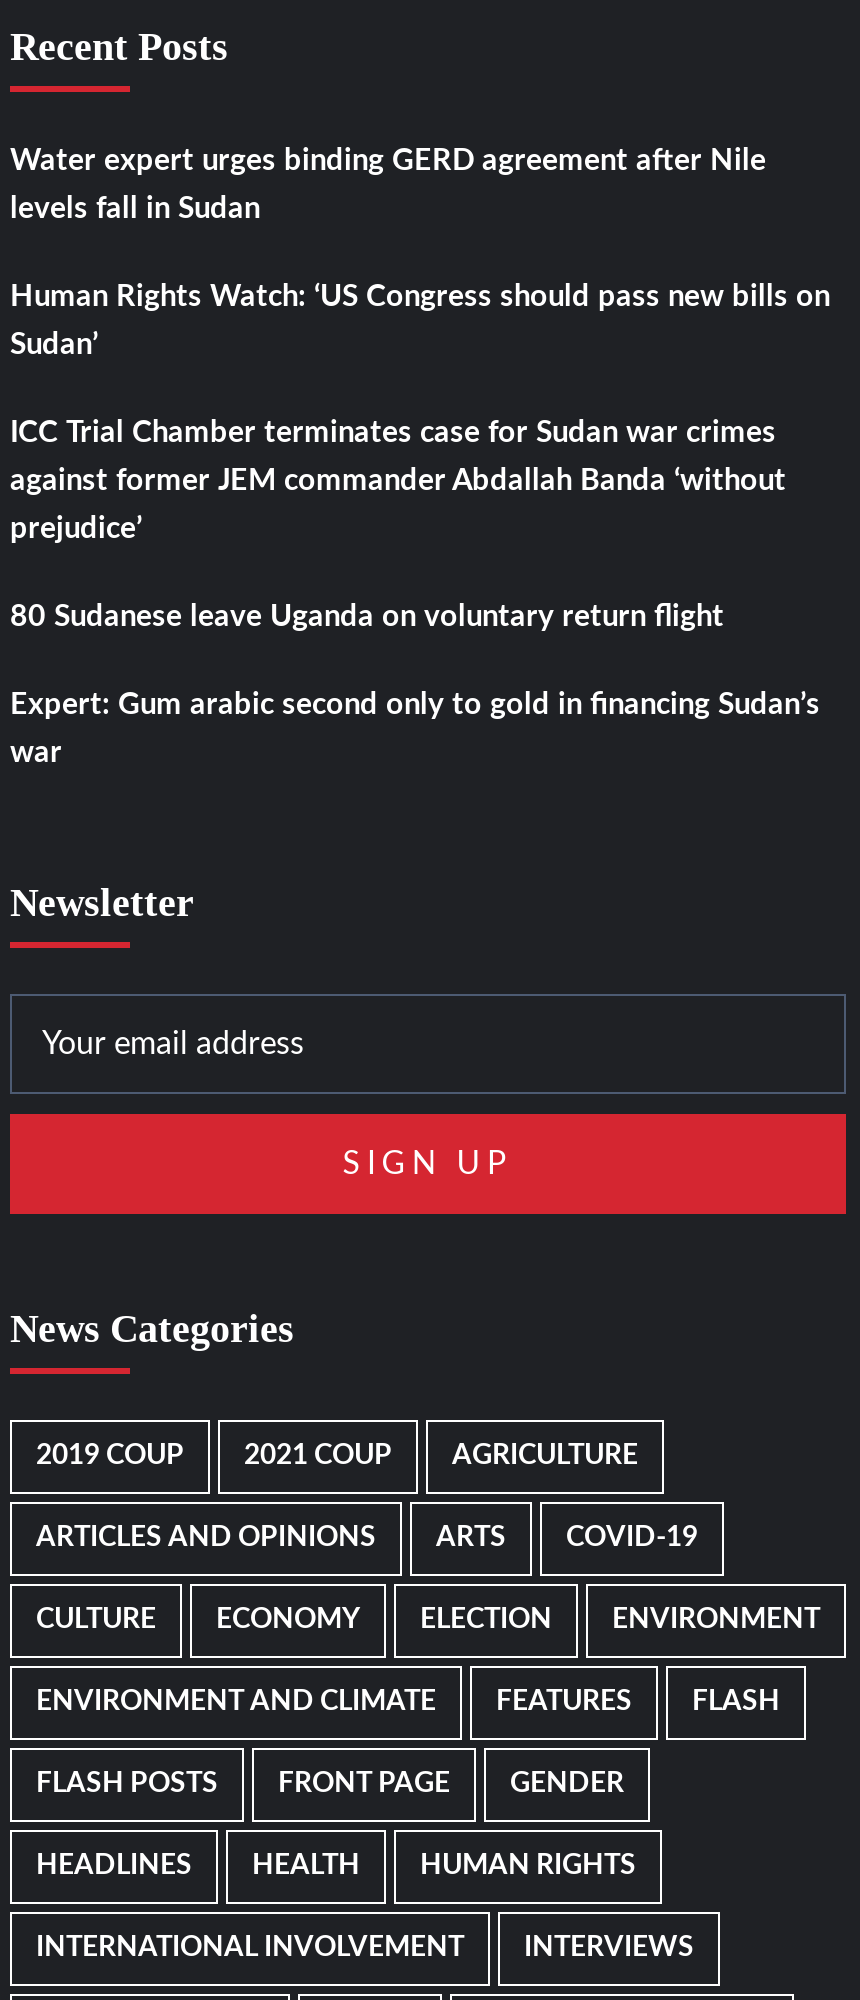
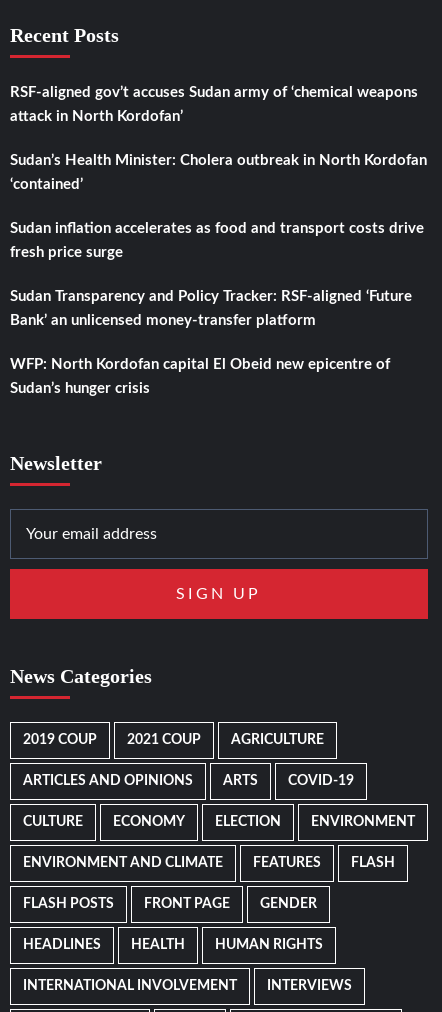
[10,146,766,176] Water expert urges binding GERD agreement after Nile -> [10,85,418,100] RSF-aligned gov’t accuses Sudan army of ‘chemical weapons
[10,194,260,224] levels fall in Sudan -> [10,109,183,124] attack in North Kordofan’
[10,282,830,312] Human Rights Watch: ‘US Congress should pass new bills on -> [10,153,427,168] Sudan’s Health Minister: Cholera outbreak in North Kordofan
[10,330,98,360] Sudan’ -> [10,177,83,192] ‘contained’
[10,418,776,448] ICC Trial Chamber terminates case for Sudan war crimes -> [10,221,424,236] Sudan inflation accelerates as food and transport costs drive
[10,466,786,496] against former JEM commander Abdallah Banda ‘without -> [10,245,123,260] fresh price surge
[10,514,142,544] prejudice’ -> [10,289,412,304] Sudan Transparency and Policy Tracker: RSF-aligned ‘Future
[10,602,724,632] 80 Sudanese leave Uganda on voluntary return flight -> [10,313,316,328] Bank’ an unlicensed money-transfer platform
[10,690,820,720] Expert: Gum arabic second only to gold in financing Sudan’s -> [10,357,390,372] WFP: North Kordofan capital El Obeid new epicentre of
[10,738,62,768] war -> [10,381,150,396] Sudan’s hunger crisis

